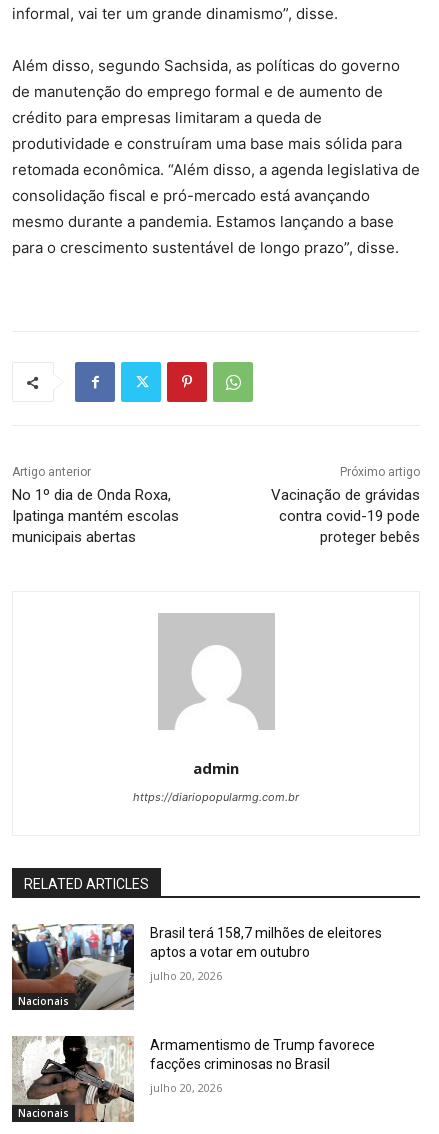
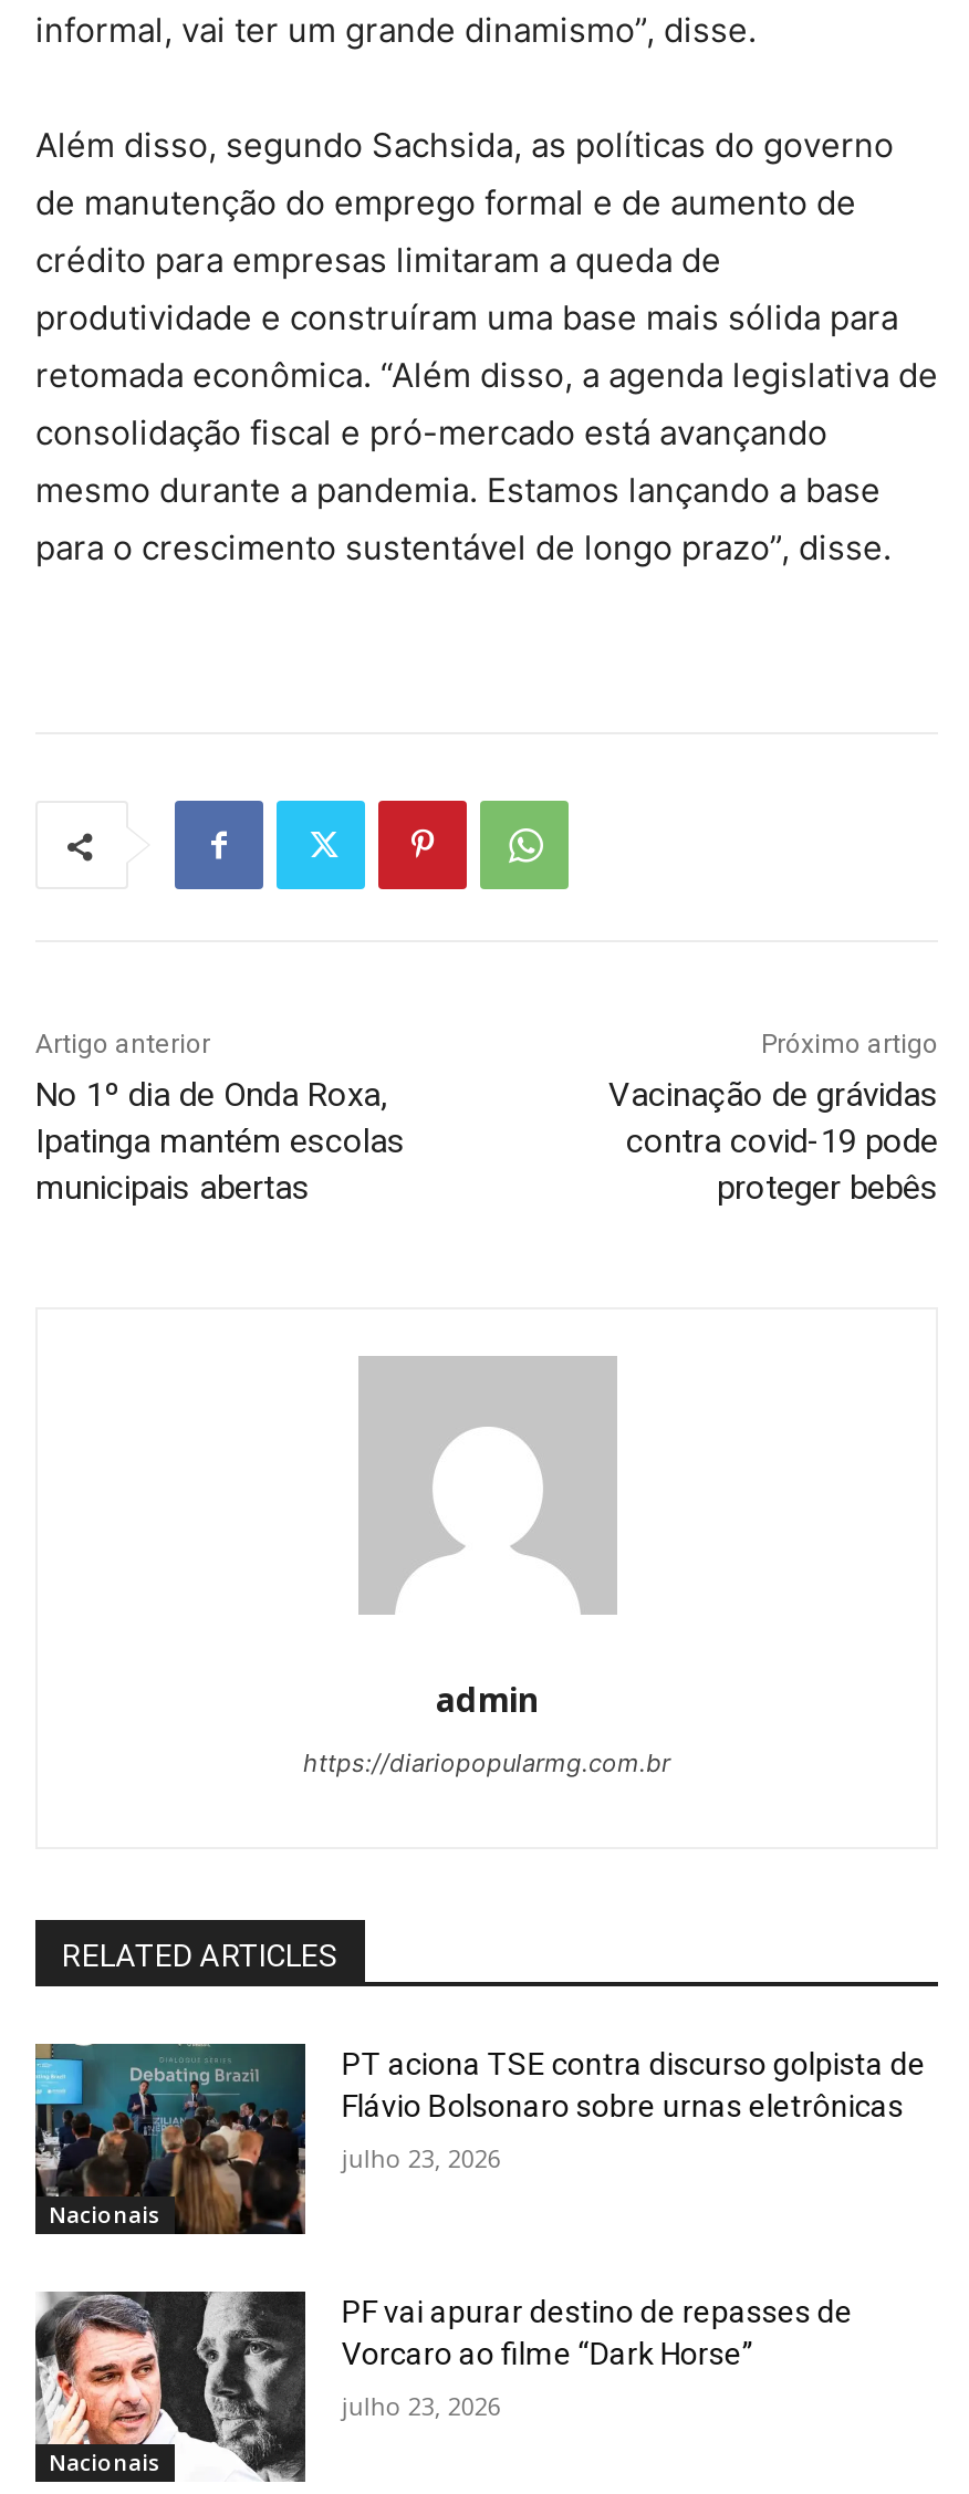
[11,923,382,1011] [image] | Brasil terá 158,7 milhões de eleitores | aptos a votar em outubro -> [33,2042,926,2234] [image] | PT aciona TSE contra discurso golpista de | Flávio Bolsonaro sobre urnas eletrônicas
[150,968,222,983] julho 20, 2026 -> [342,2142,501,2175] julho 23, 2026
[12,1036,375,1123] [image] | Armamentismo de Trump favorece | facções criminosas no Brasil -> [35,2289,853,2482] [image] | PF vai apurar destino de repasses de | Vorcaro ao filme “Dark Horse”
[150,1080,222,1095] julho 20, 2026 -> [342,2389,501,2422] julho 23, 2026

